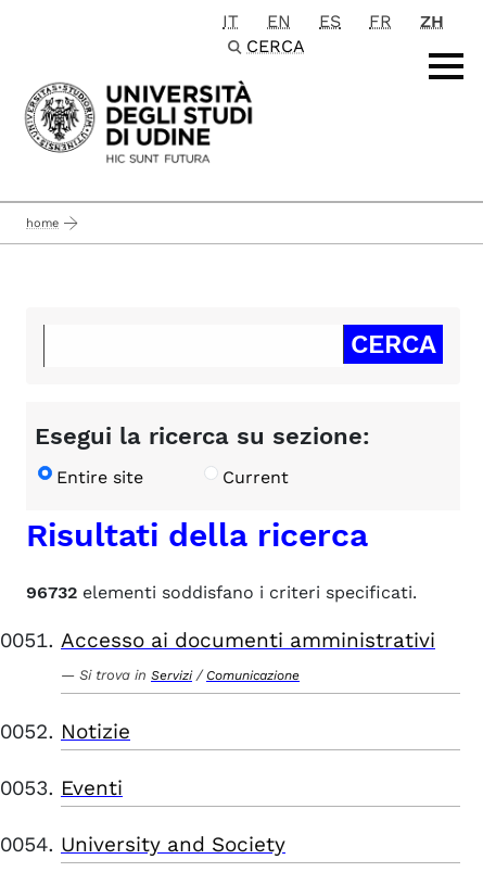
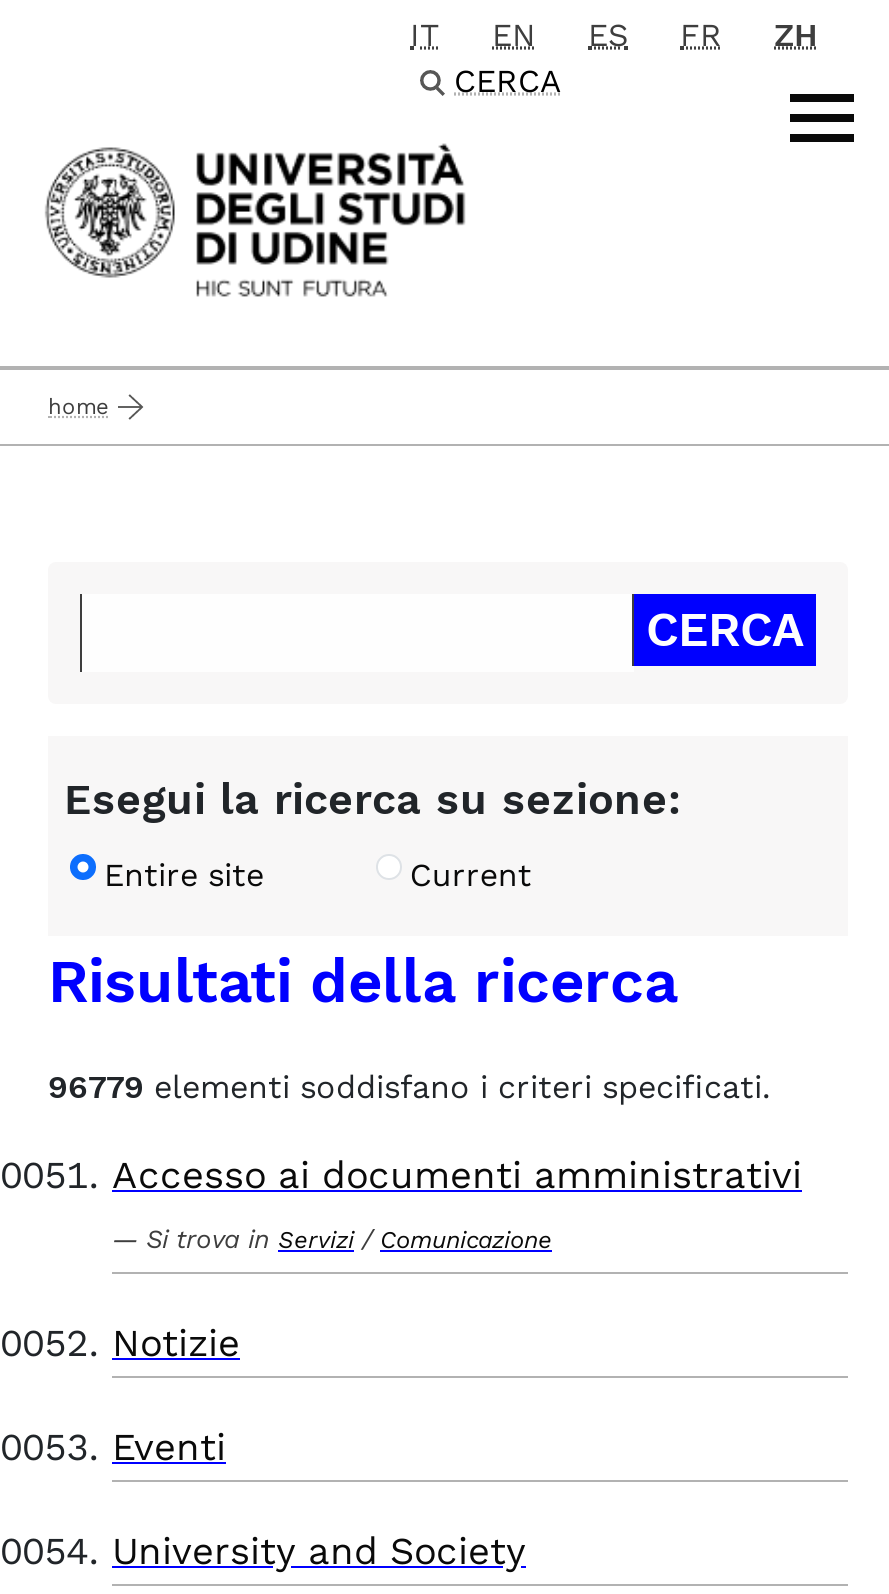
[26,582,417,603] 96732 elementi soddisfano i criteri specificati. -> [48,1068,770,1106] 96779 elementi soddisfano i criteri specificati.

